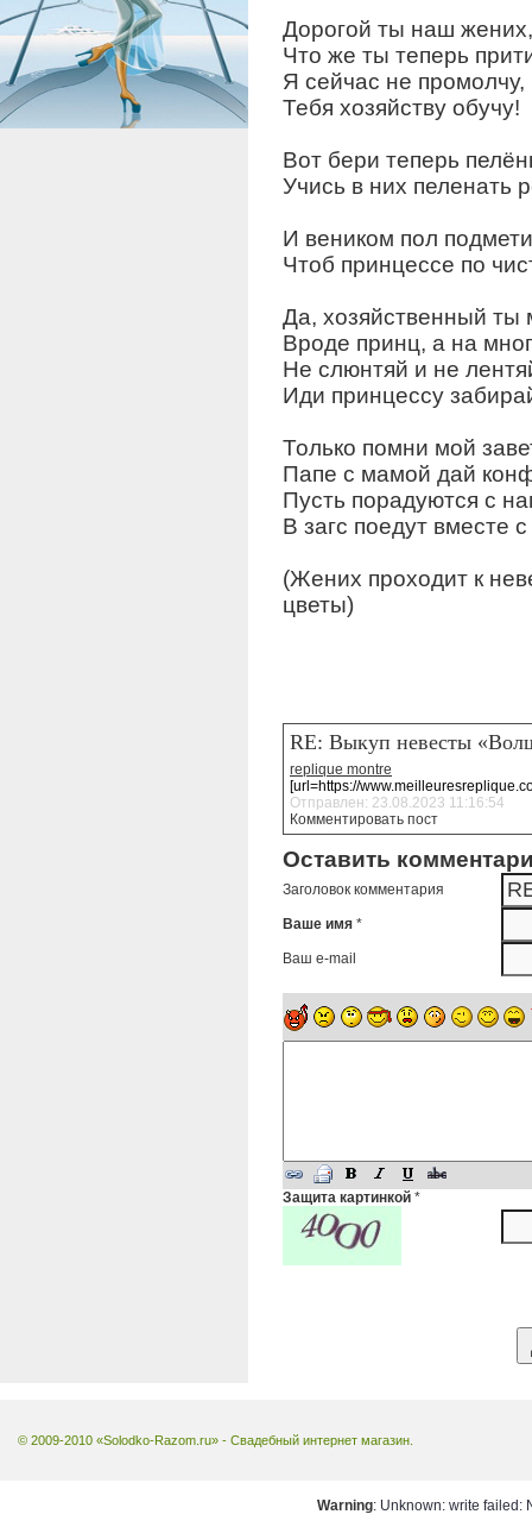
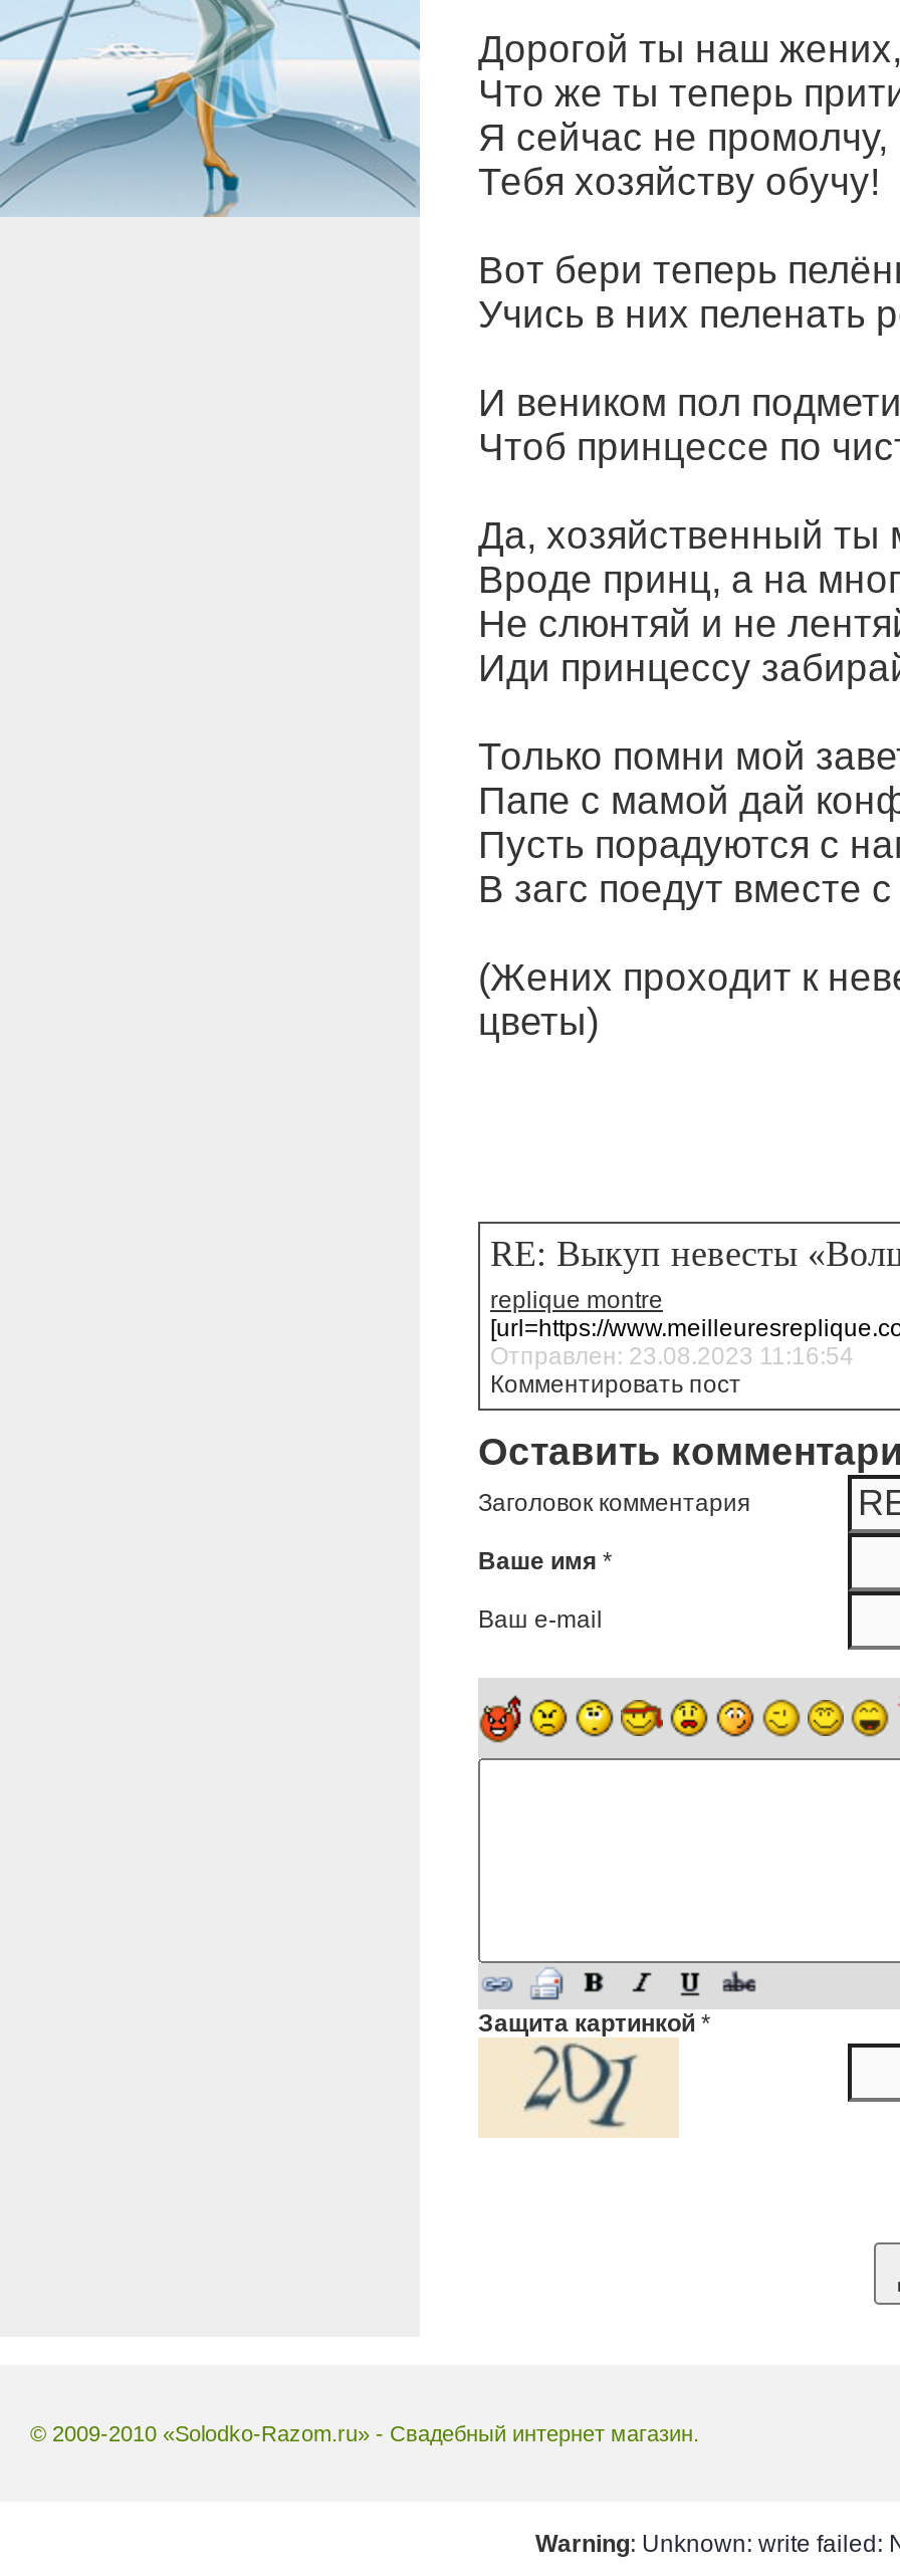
[283,1209,401,1265] [image] -> [478,2044,679,2138] [image]

